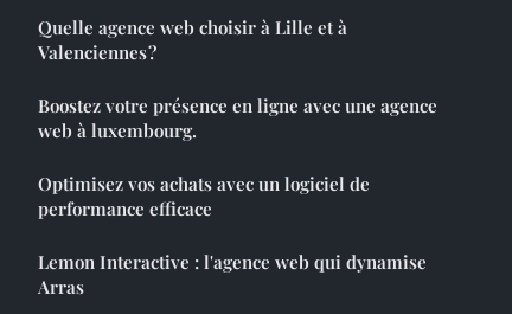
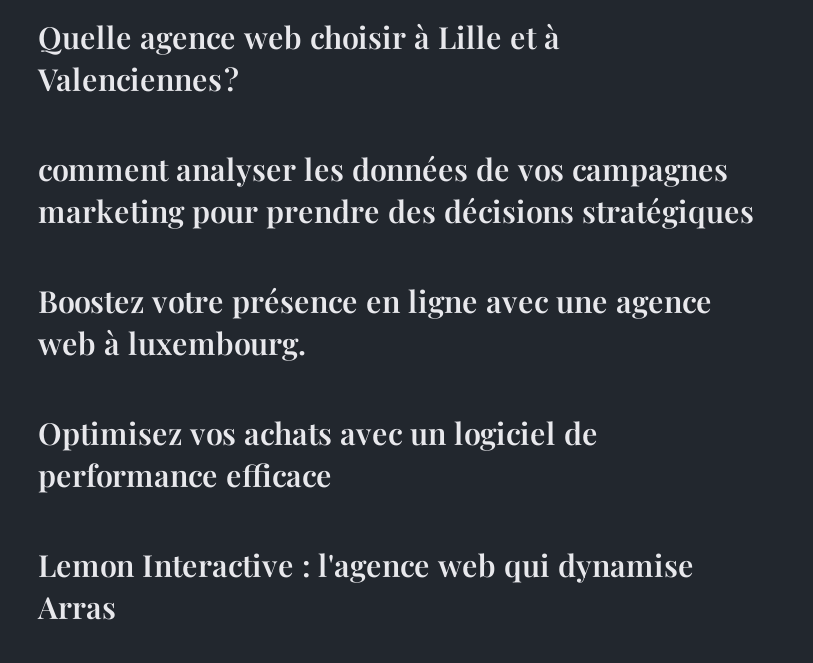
none -> [38,148,754,230] comment analyser les données de vos campagnes | marketing pour prendre des décisions stratégiques

